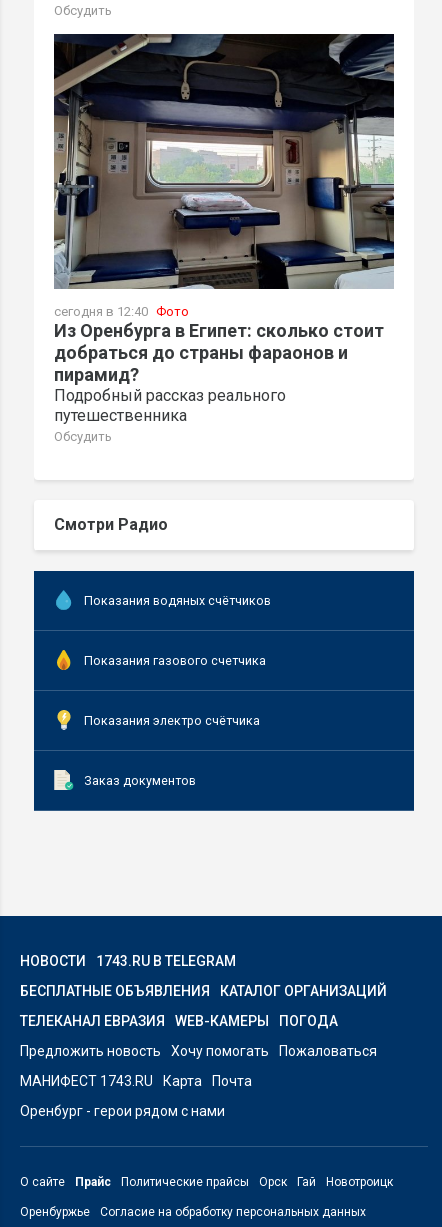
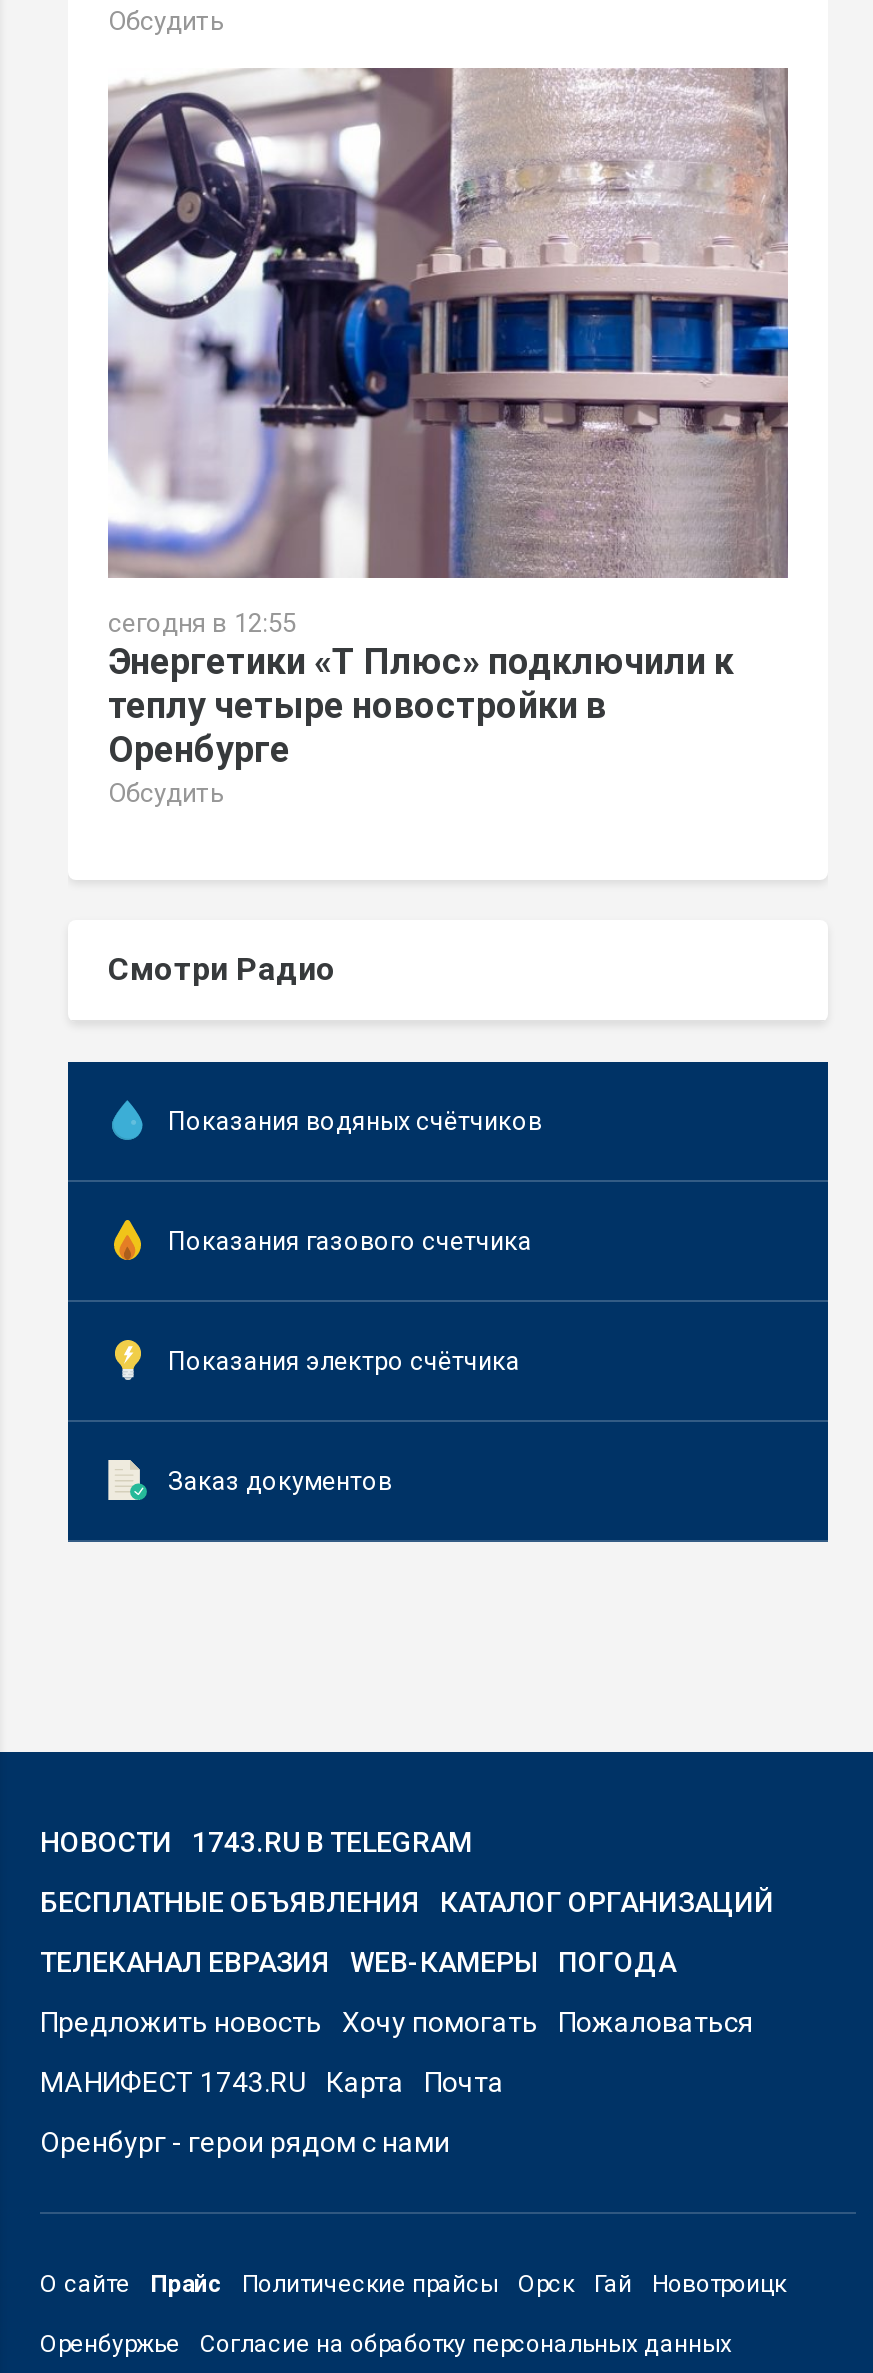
[53,33,394,425] [image] | сегодня в 12:40 Фото | Из Оренбурга в Египет: сколько стоит | добраться до страны фараонов и | пирамид? | Подробный рассказ реального | путешественника -> [108,68,790,769] [image] | сегодня в 12:55 | Энергетики «Т Плюс» подключили к | теплу четыре новостройки в | Оренбурге

